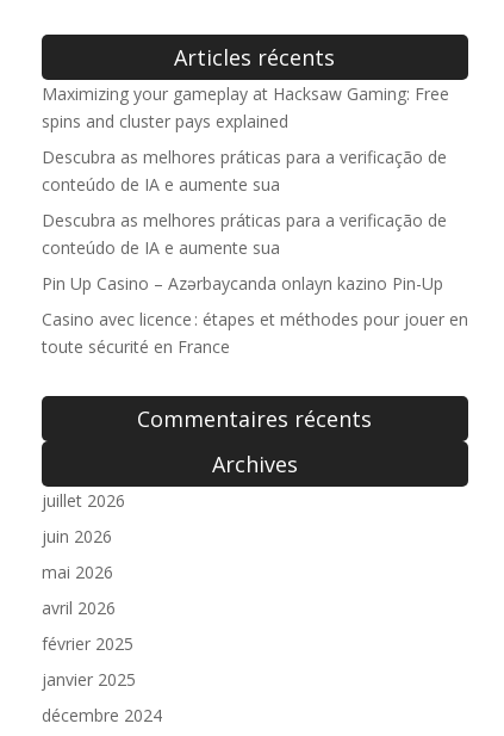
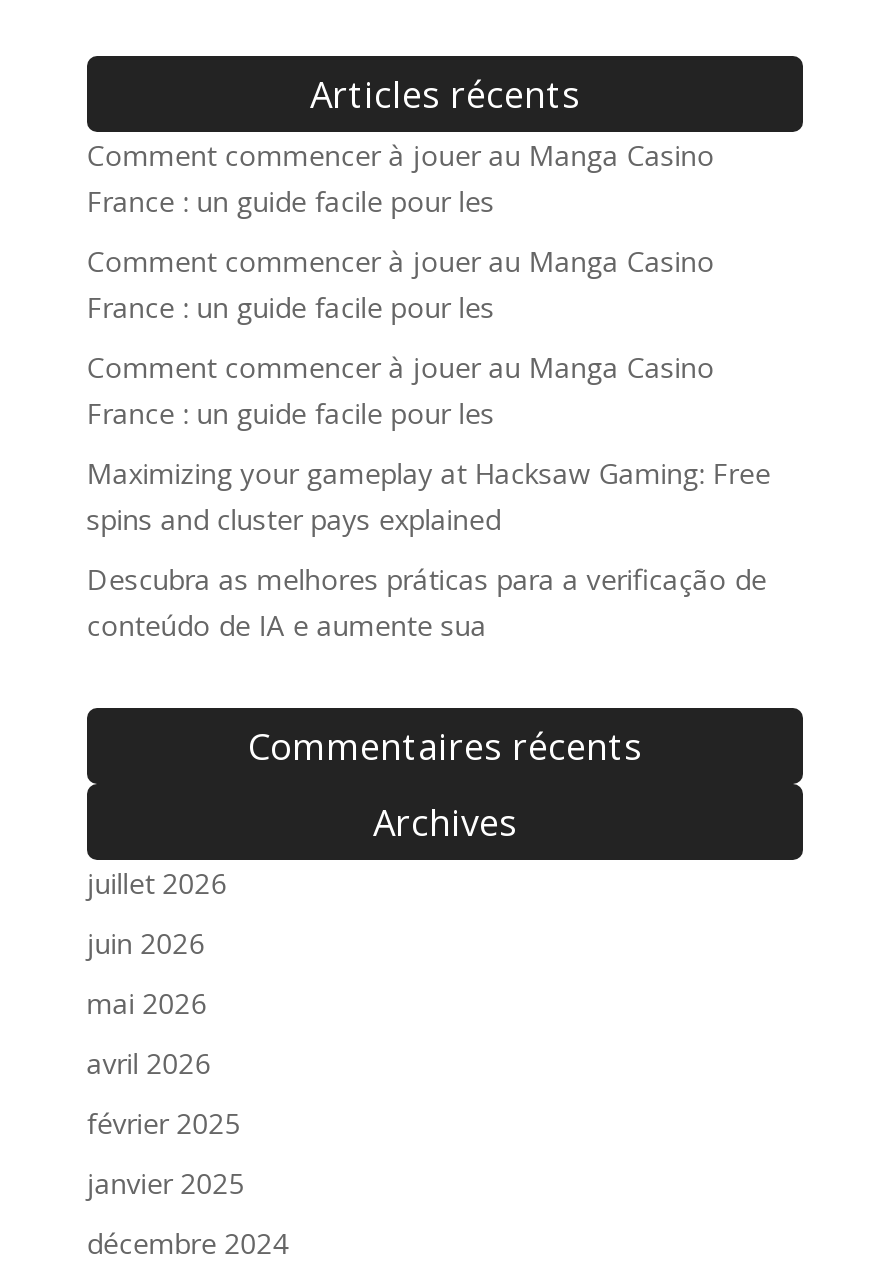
none -> [87,137,715,433] Comment commencer à jouer au Manga Casino | France : un guide facile pour les | Comment commencer à jouer au Manga Casino | France : un guide facile pour les | Comment commencer à jouer au Manga Casino | France : un guide facile pour les
moved [41,83,449,196] -> [87,455,771,645]: Maximizing your gameplay at Hacksaw Gaming: Free | spins and cluster pays explained | Descubra as melhores práticas para a verificação de | conteúdo de IA e aumente sua
[41,209,468,358] Descubra as melhores práticas para a verificação de | conteúdo de IA e aumente sua | Pin Up Casino – Azərbaycanda onlayn kazino Pin-Up | Casino avec licence : étapes et méthodes pour jouer en | toute sécurité en France -> none

